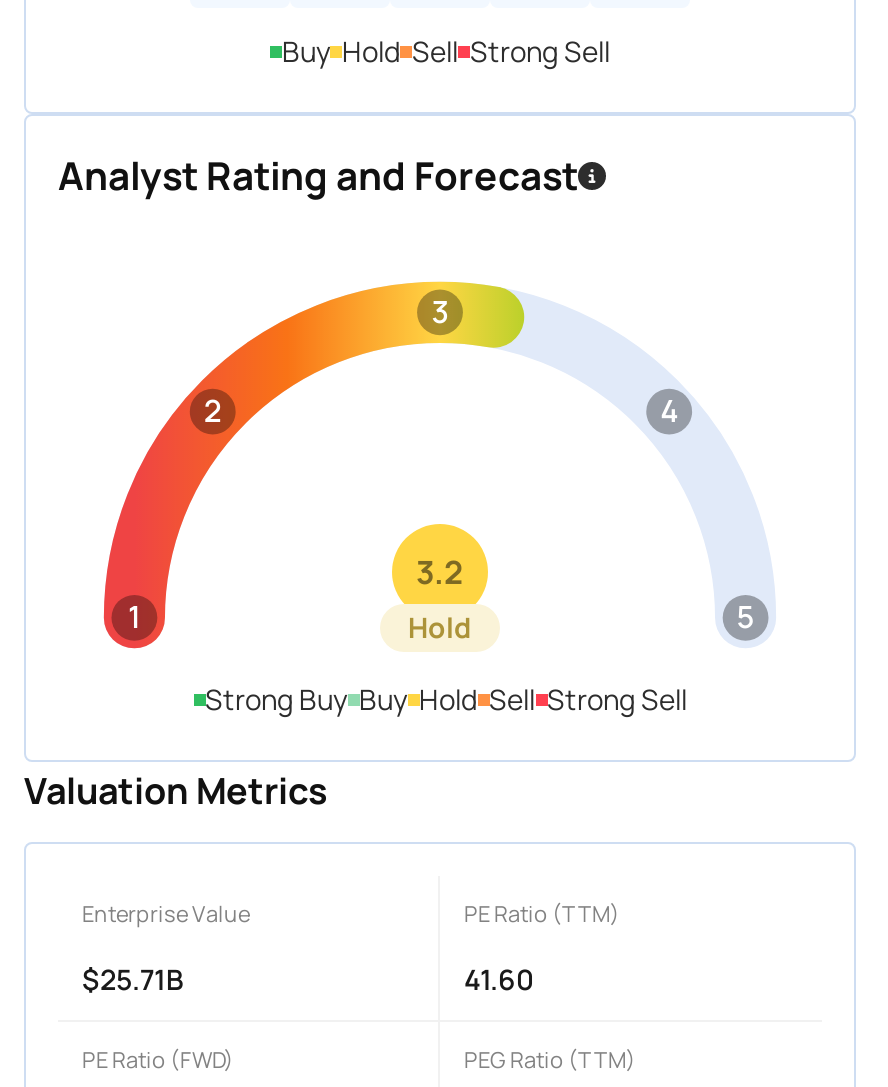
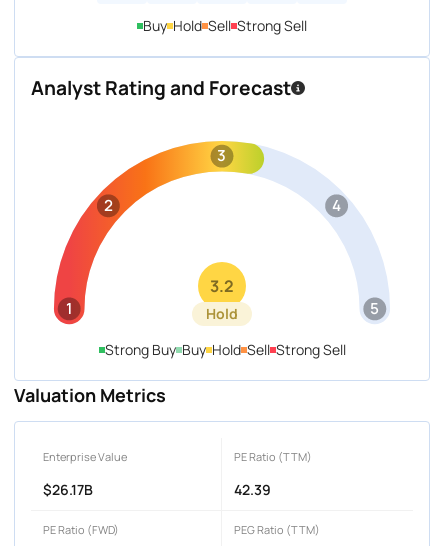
[82,960,184,998] $25.71B -> [43,480,93,499] $26.17B
[464,960,534,998] 41.60 -> [234,480,271,499] 42.39

